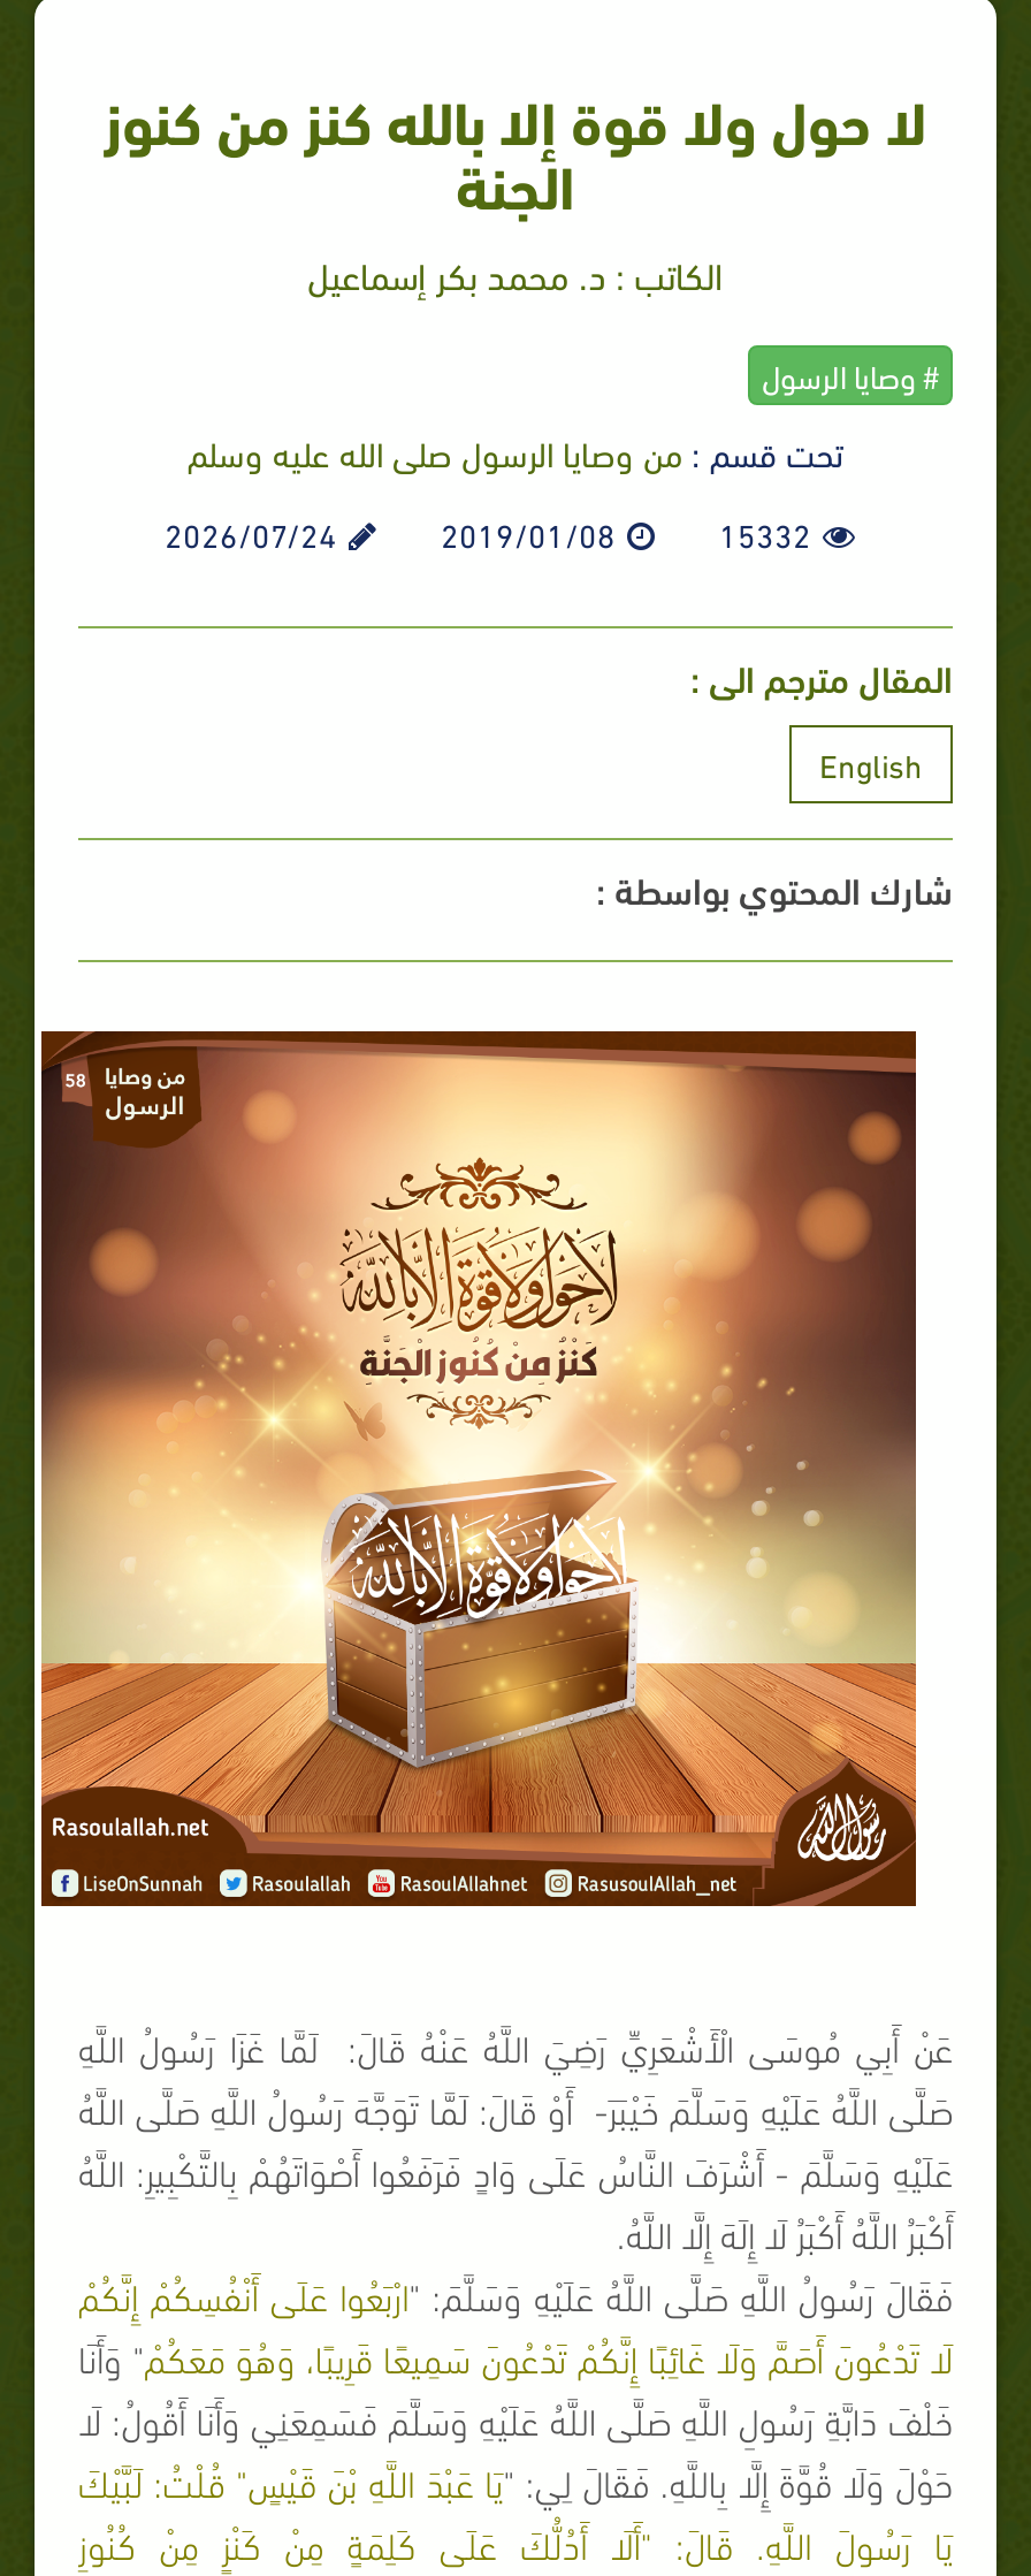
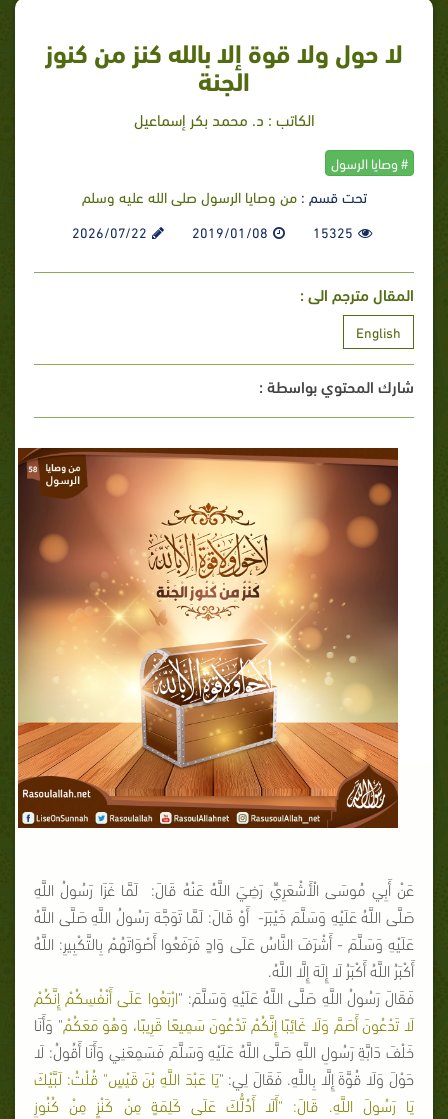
[165,509,337,557] 2026/07/24 -> [71,221,146,242] 2026/07/22
[719,509,811,557] 15332 -> [312,221,352,242] 15325

